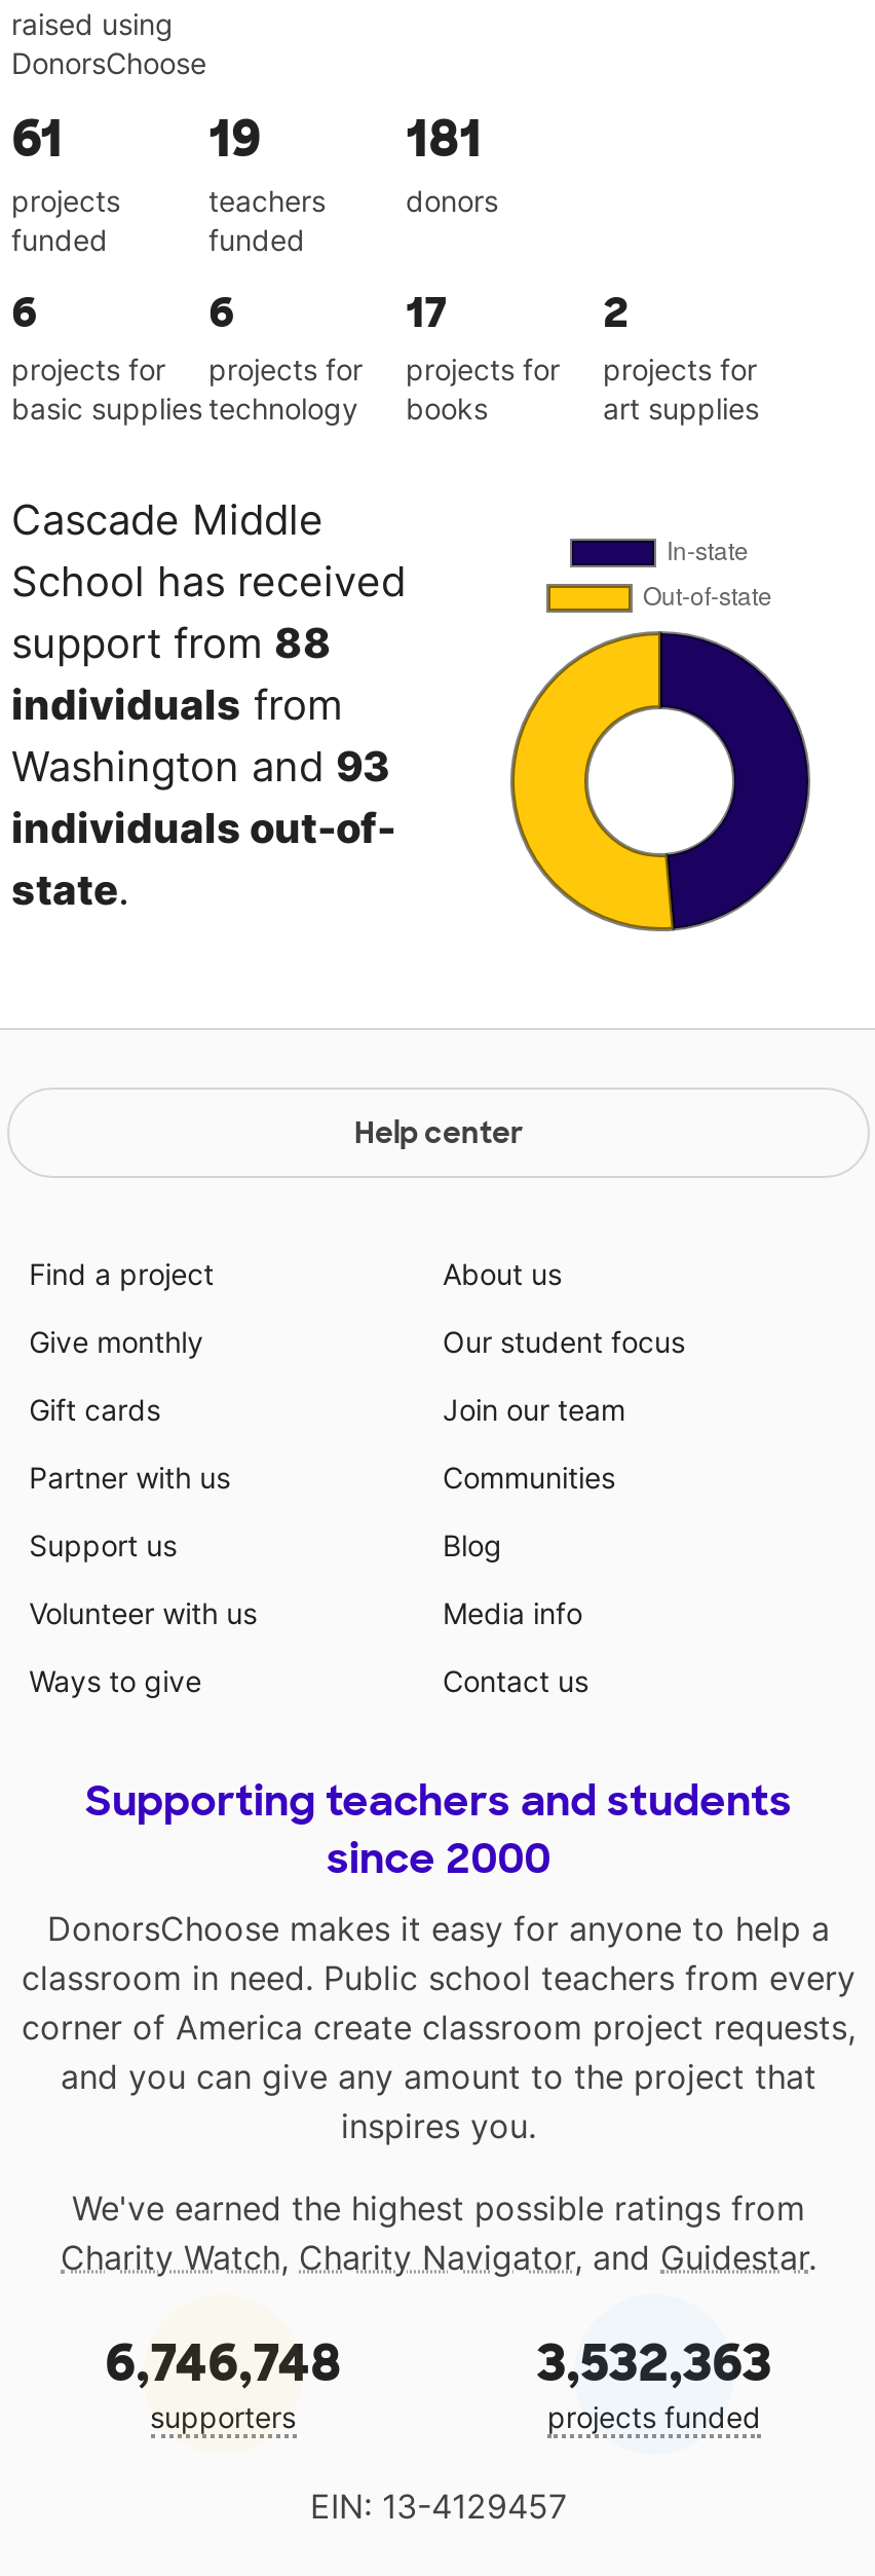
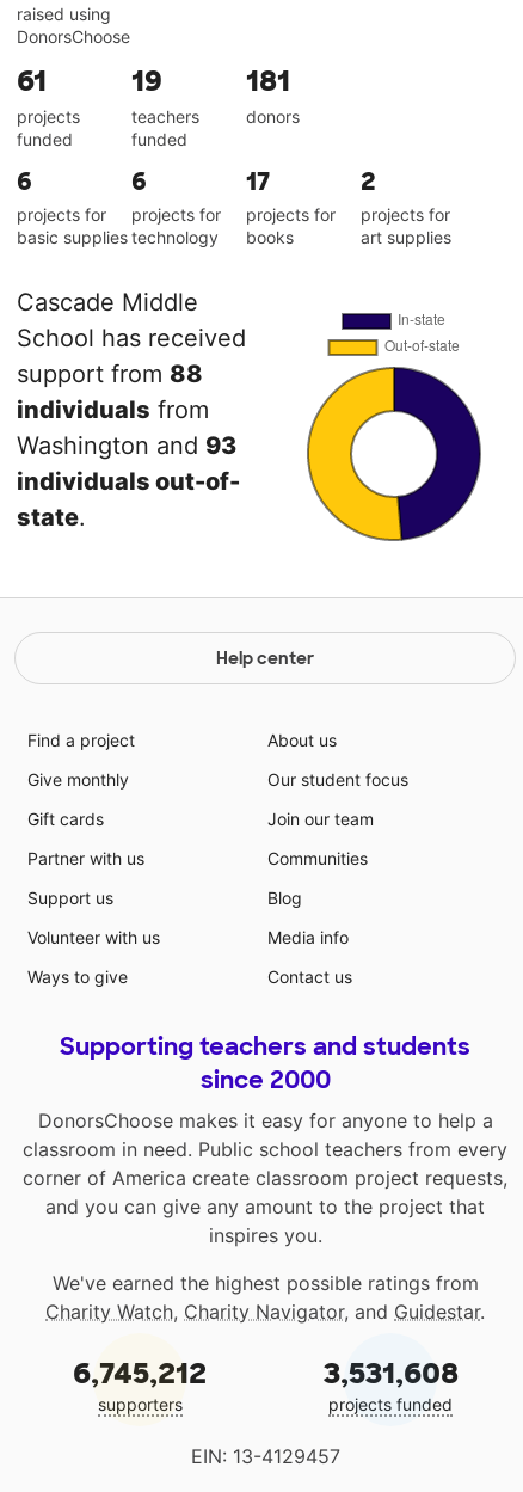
[105,2331,341,2395] 6,746,748 -> [73,1355,207,1392] 6,745,212
[537,2331,771,2395] 3,532,363 -> [323,1355,458,1392] 3,531,608

